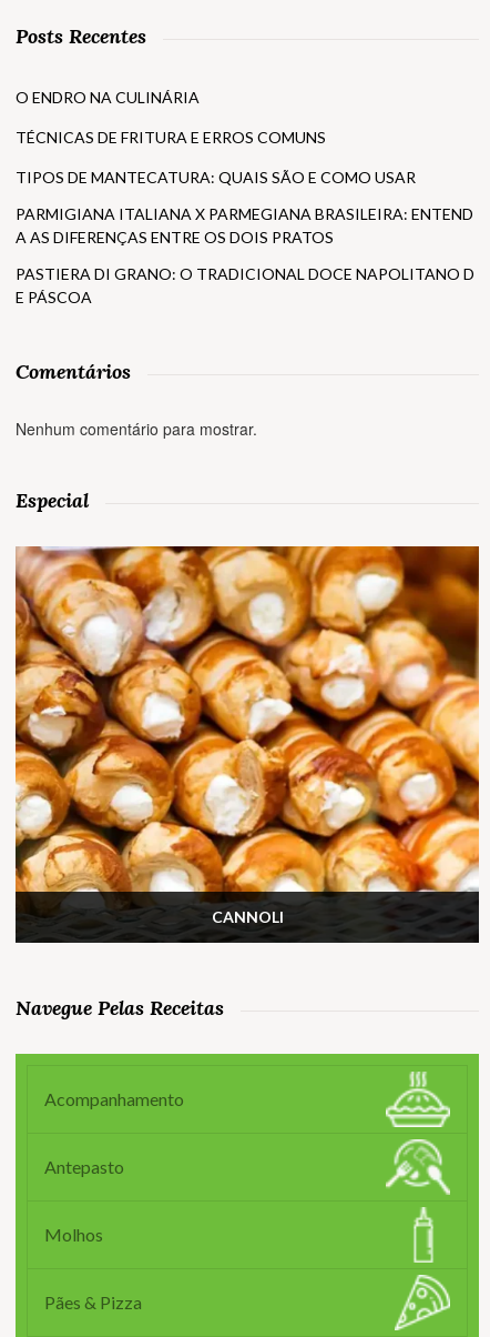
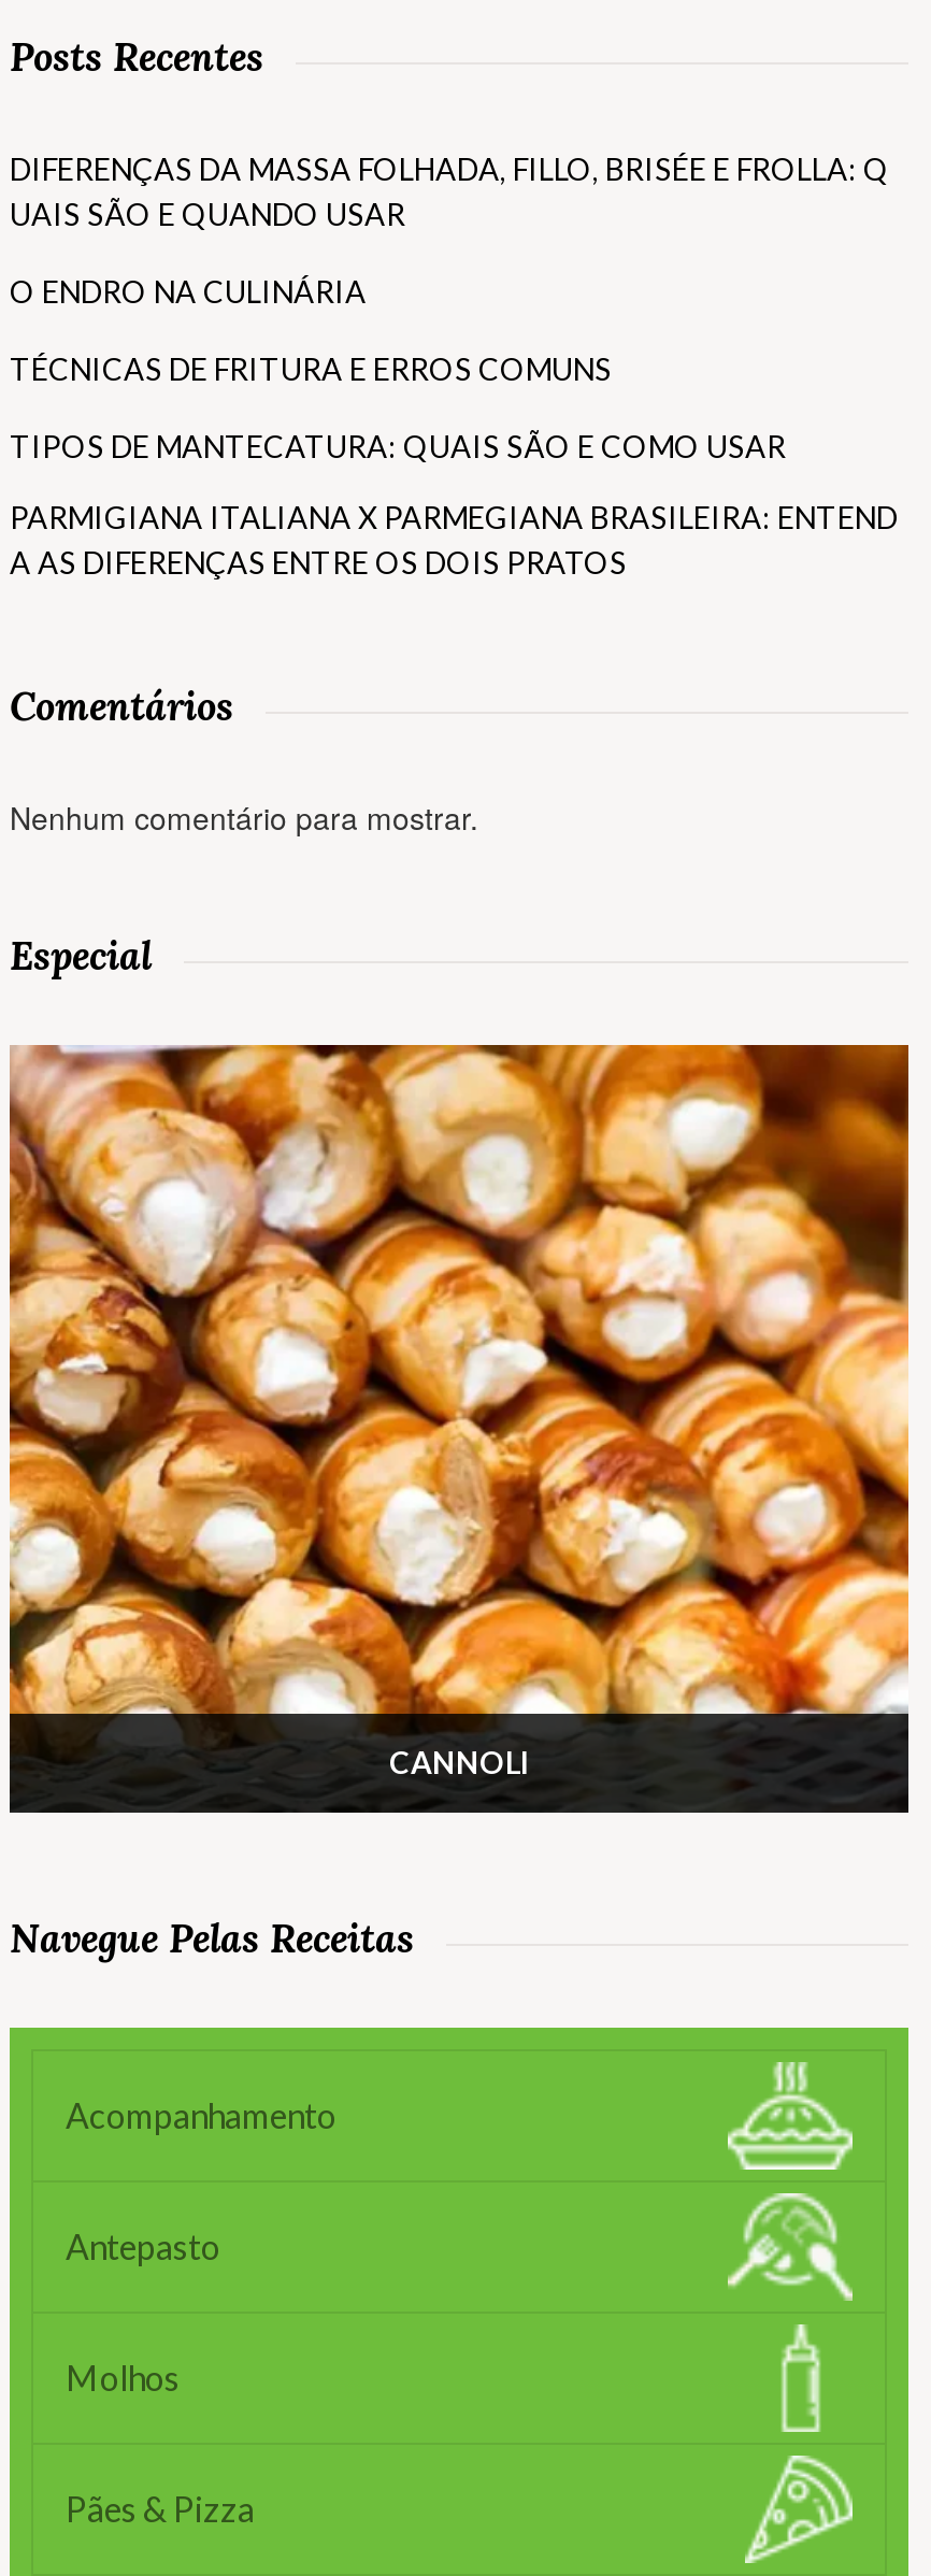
none -> [10,152,889,233] DIFERENÇAS DA MASSA FOLHADA, FILLO, BRISÉE E FROLLA: Q | UAIS SÃO E QUANDO USAR
moved [16,88,473,247] -> [10,274,898,582]: O ENDRO NA CULINÁRIA | TÉCNICAS DE FRITURA E ERROS COMUNS | TIPOS DE MANTECATURA: QUAIS SÃO E COMO USAR | PARMIGIANA ITALIANA X PARMEGIANA BRASILEIRA: ENTEND | A AS DIFERENÇAS ENTRE OS DOIS PRATOS
[16,265,474,307] PASTIERA DI GRANO: O TRADICIONAL DOCE NAPOLITANO D | E PÁSCOA -> none

